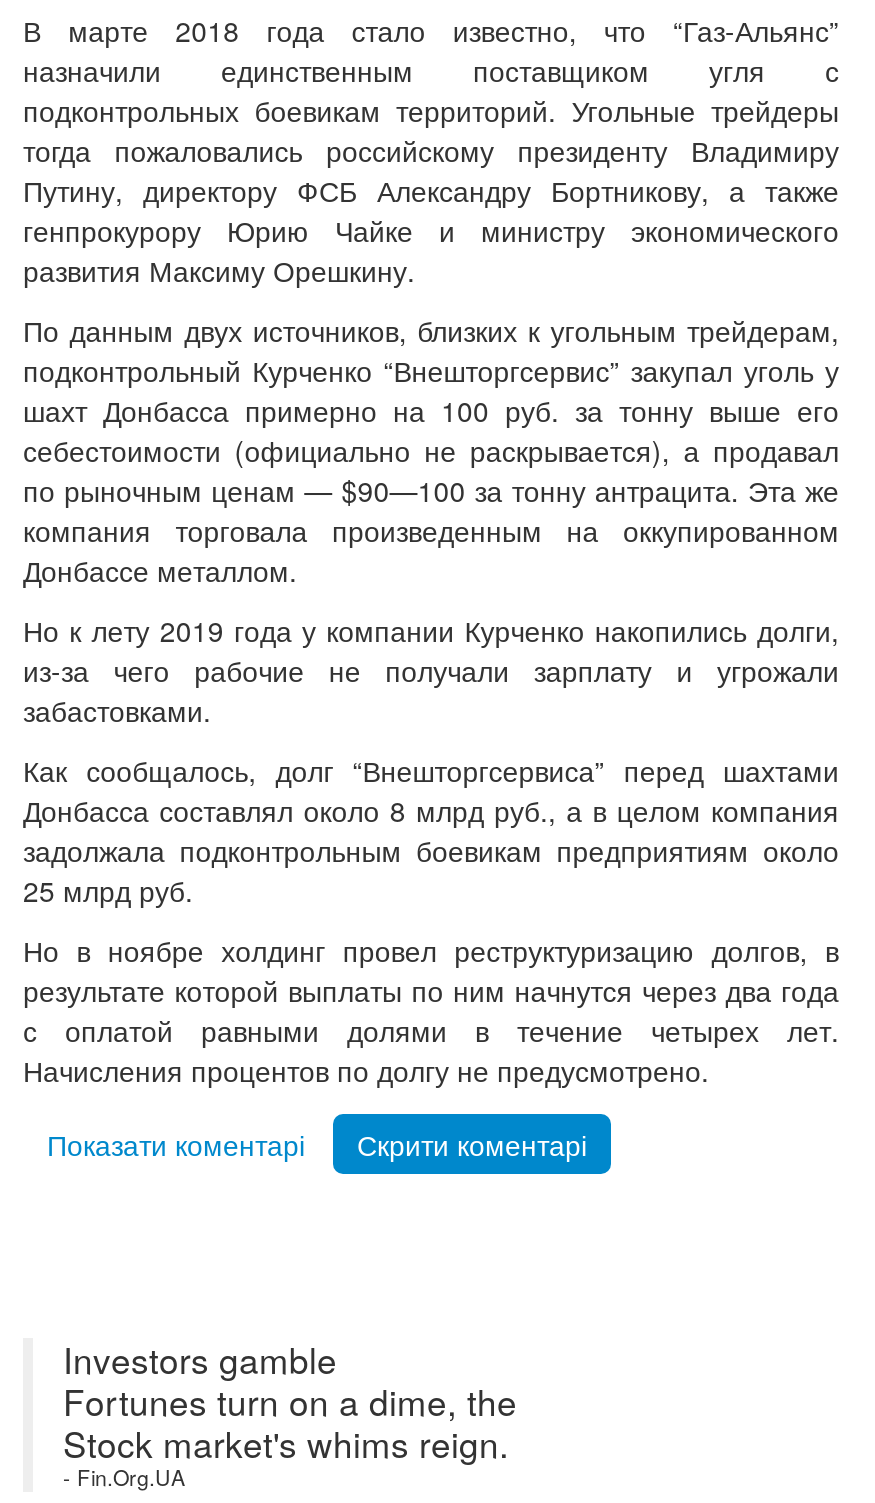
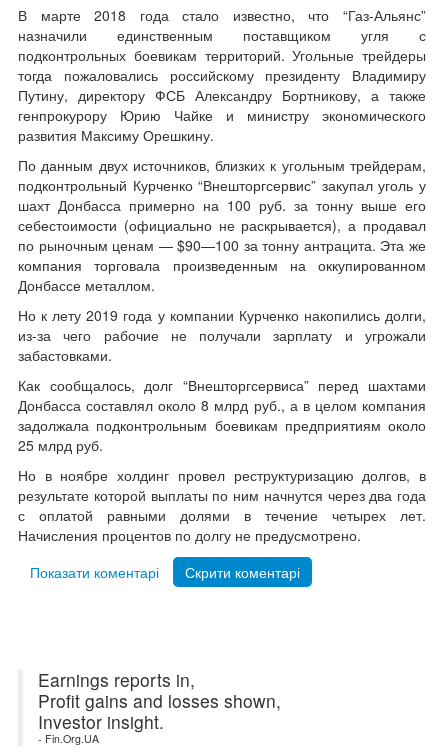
[63,1335,517,1469] Investors gamble | Fortunes turn on a dime, the | Stock market's whims reign. -> [38,667,281,734] Earnings reports in, | Profit gains and losses shown, | Investor insight.

